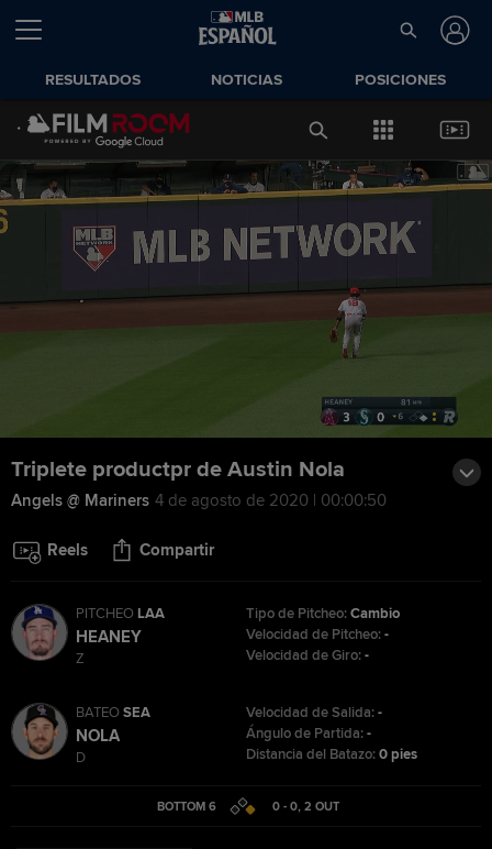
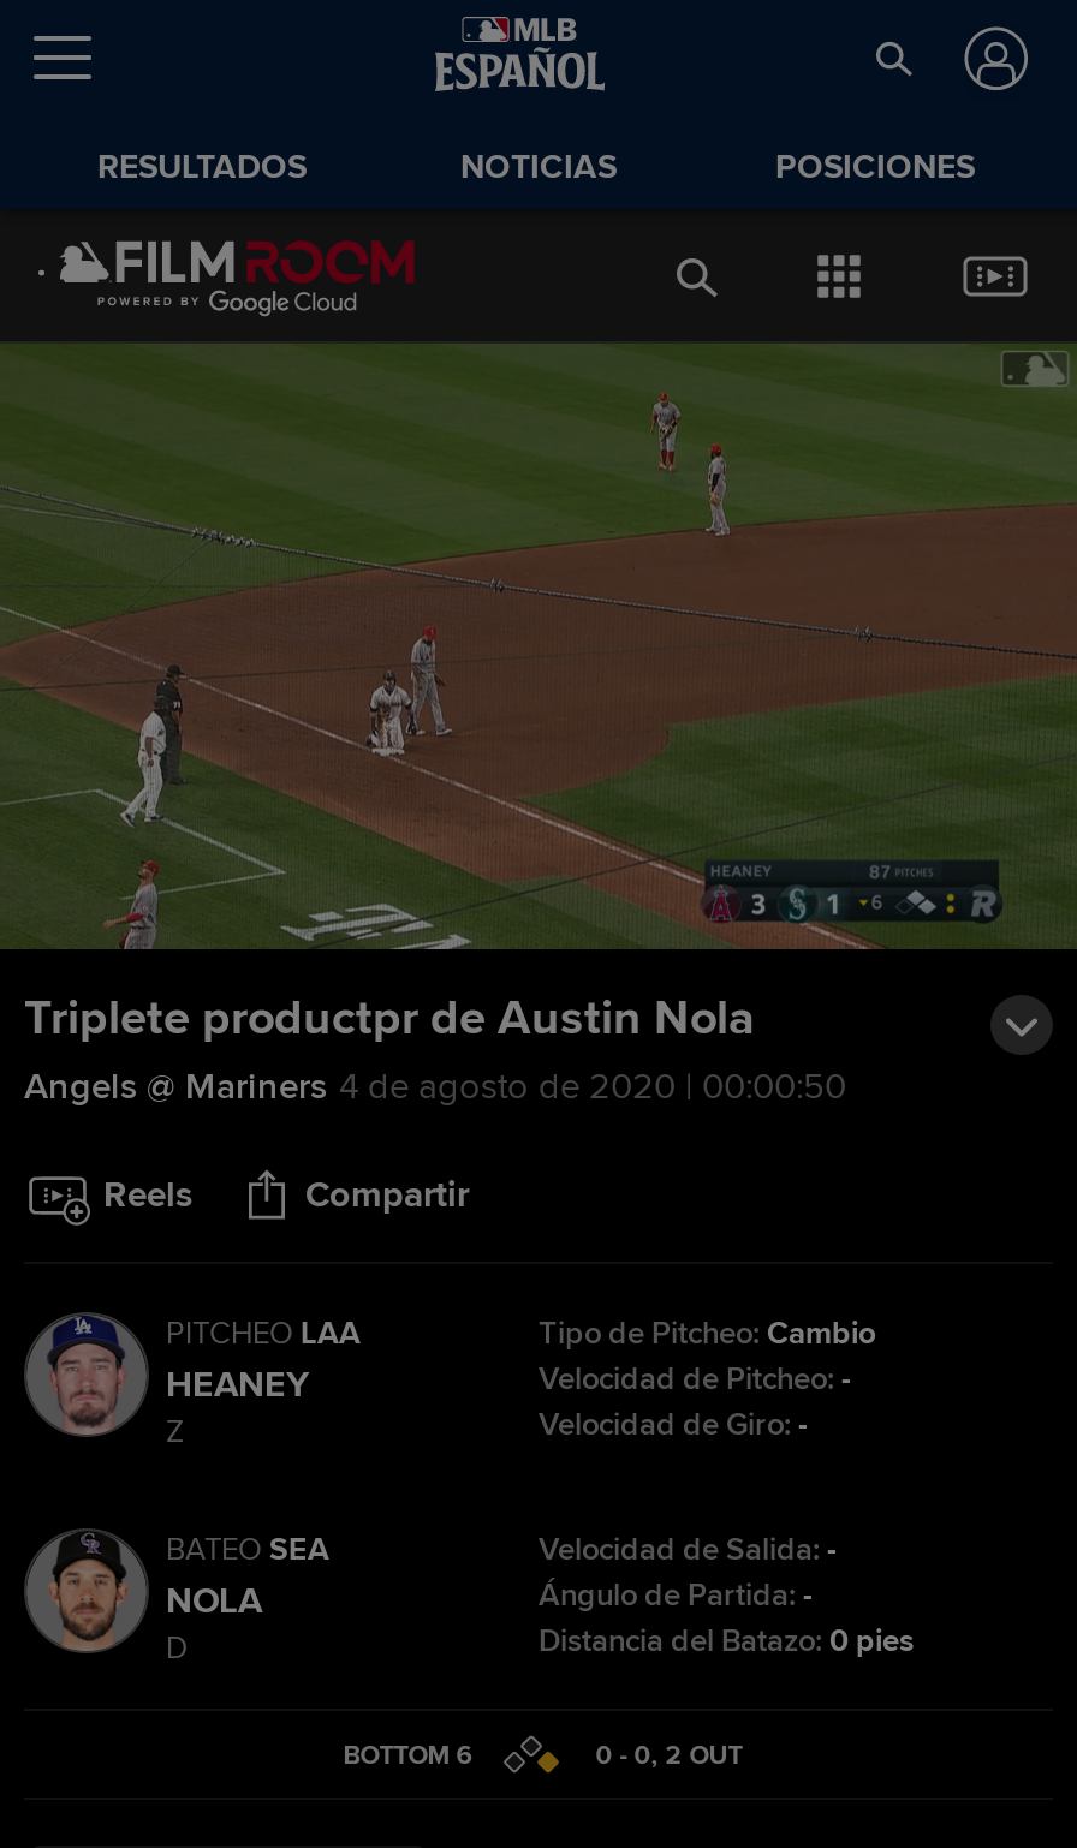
[3,159,489,439] [image] -> [7,341,1070,952] [image]

